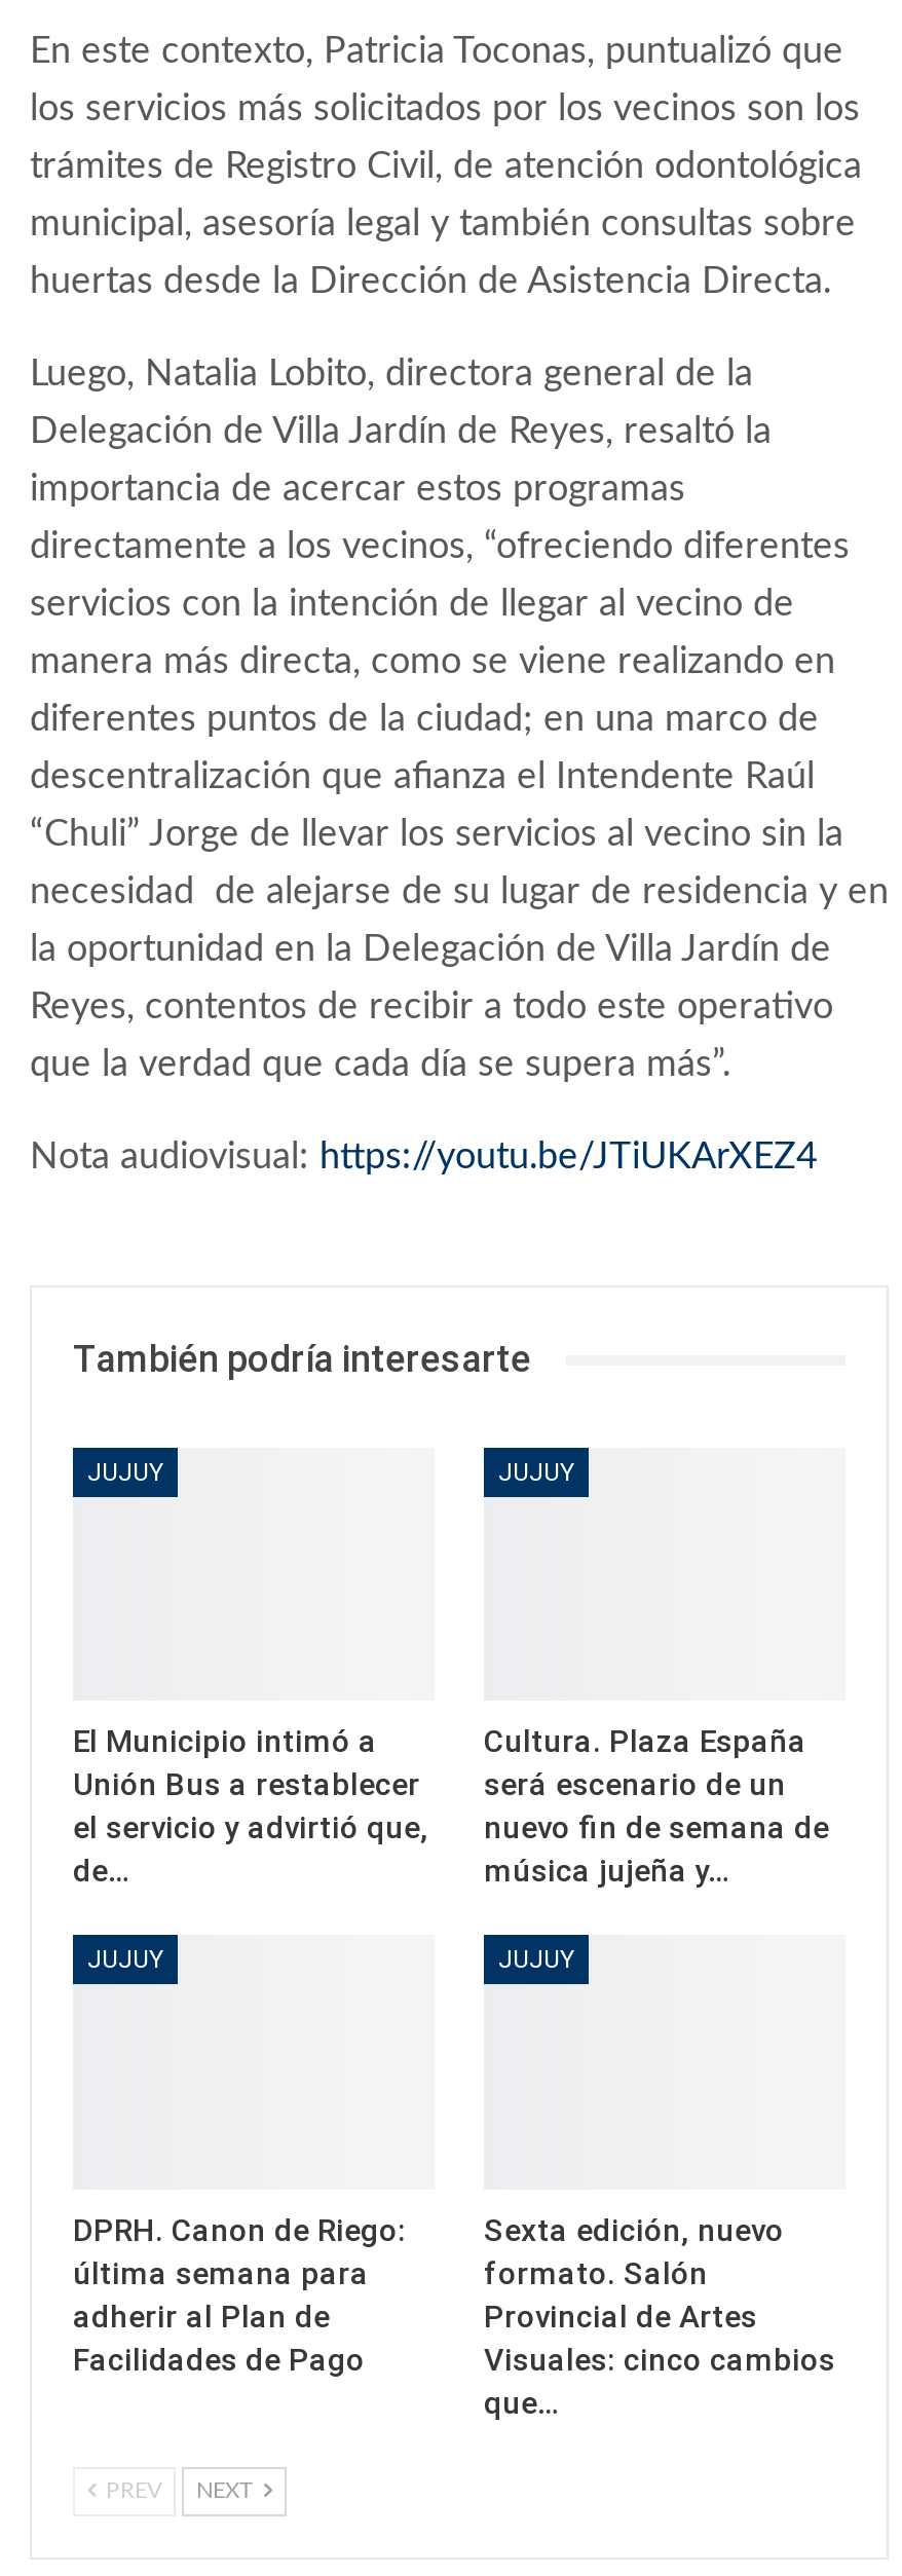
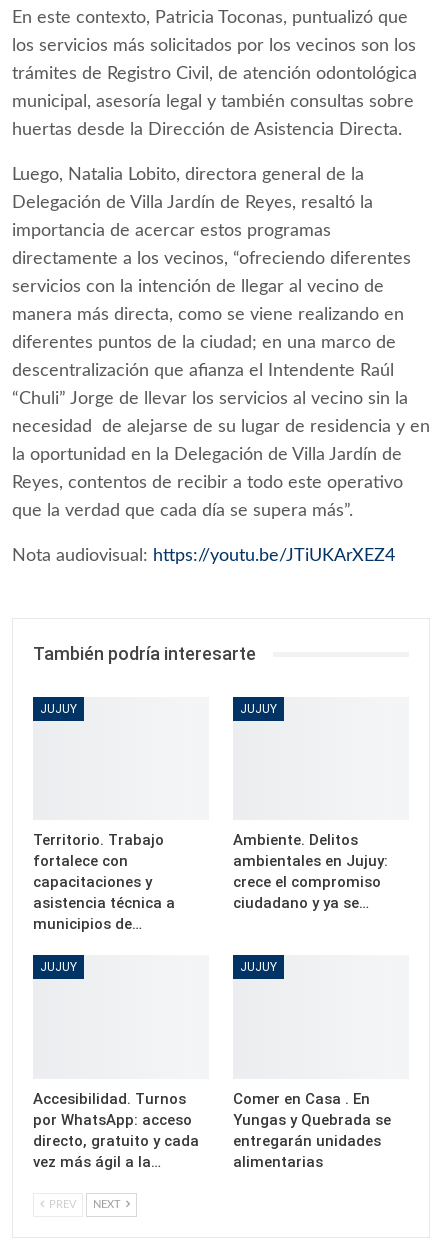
[73,1724,428,1891] El Municipio intimó a | Unión Bus a restablecer | el servicio y advirtió que, | de… -> [33,831,175,933] Territorio. Trabajo | fortalece con | capacitaciones y | asistencia técnica a | municipios de…
[484,1724,829,1891] Cultura. Plaza España | será escenario de un | nuevo fin de semana de | música jujeña y… -> [233,831,388,912] Ambiente. Delitos | ambientales en Jujuy: | crece el compromiso | ciudadano y ya se…
moved [87,1946,574,1975] -> [40,960,277,974]: JUJUY | JUJUY
[73,2212,406,2378] DPRH. Canon de Riego: | última semana para | adherir al Plan de | Facilidades de Pago -> [33,1090,199,1171] Accesibilidad. Turnos | por WhatsApp: acceso | directo, gratuito y cada | vez más ágil a la…
[484,2212,835,2421] Sexta edición, nuevo | formato. Salón | Provincial de Artes | Visuales: cinco cambios | que… -> [233,1090,391,1171] Comer en Casa . En | Yungas y Quebrada se | entregarán unidades | alimentarias

